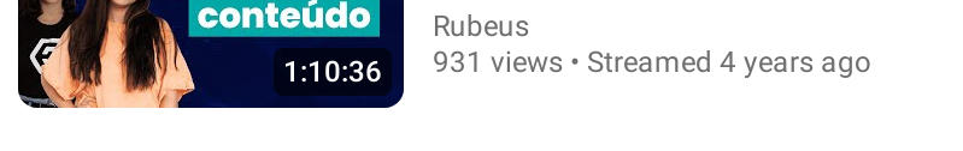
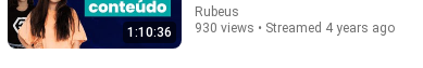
[433,46,871,79] 931 views • Streamed 4 years ago -> [195,21,395,36] 930 views • Streamed 4 years ago

